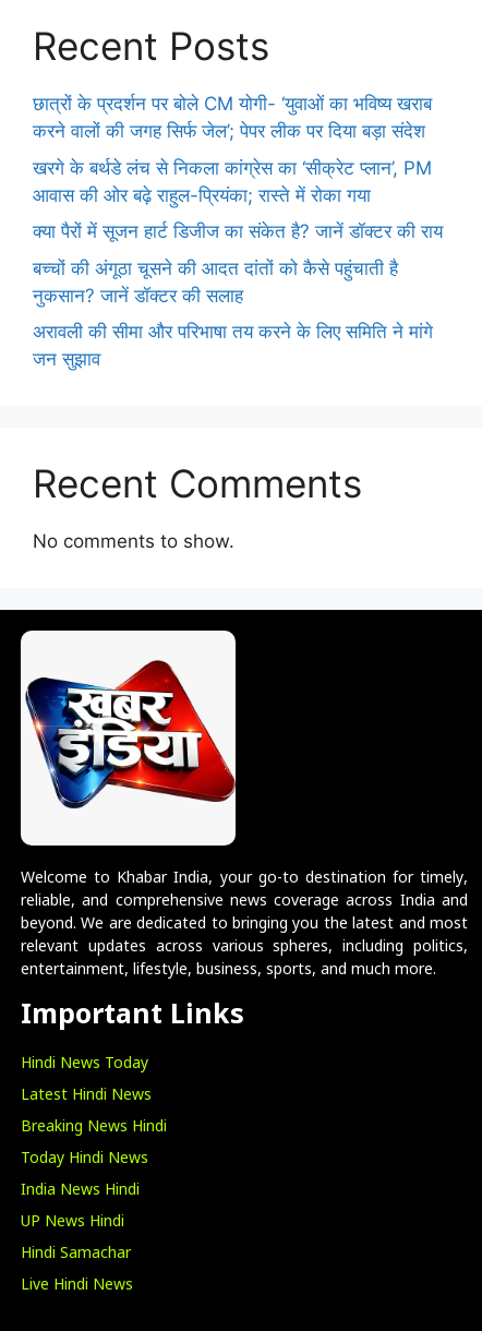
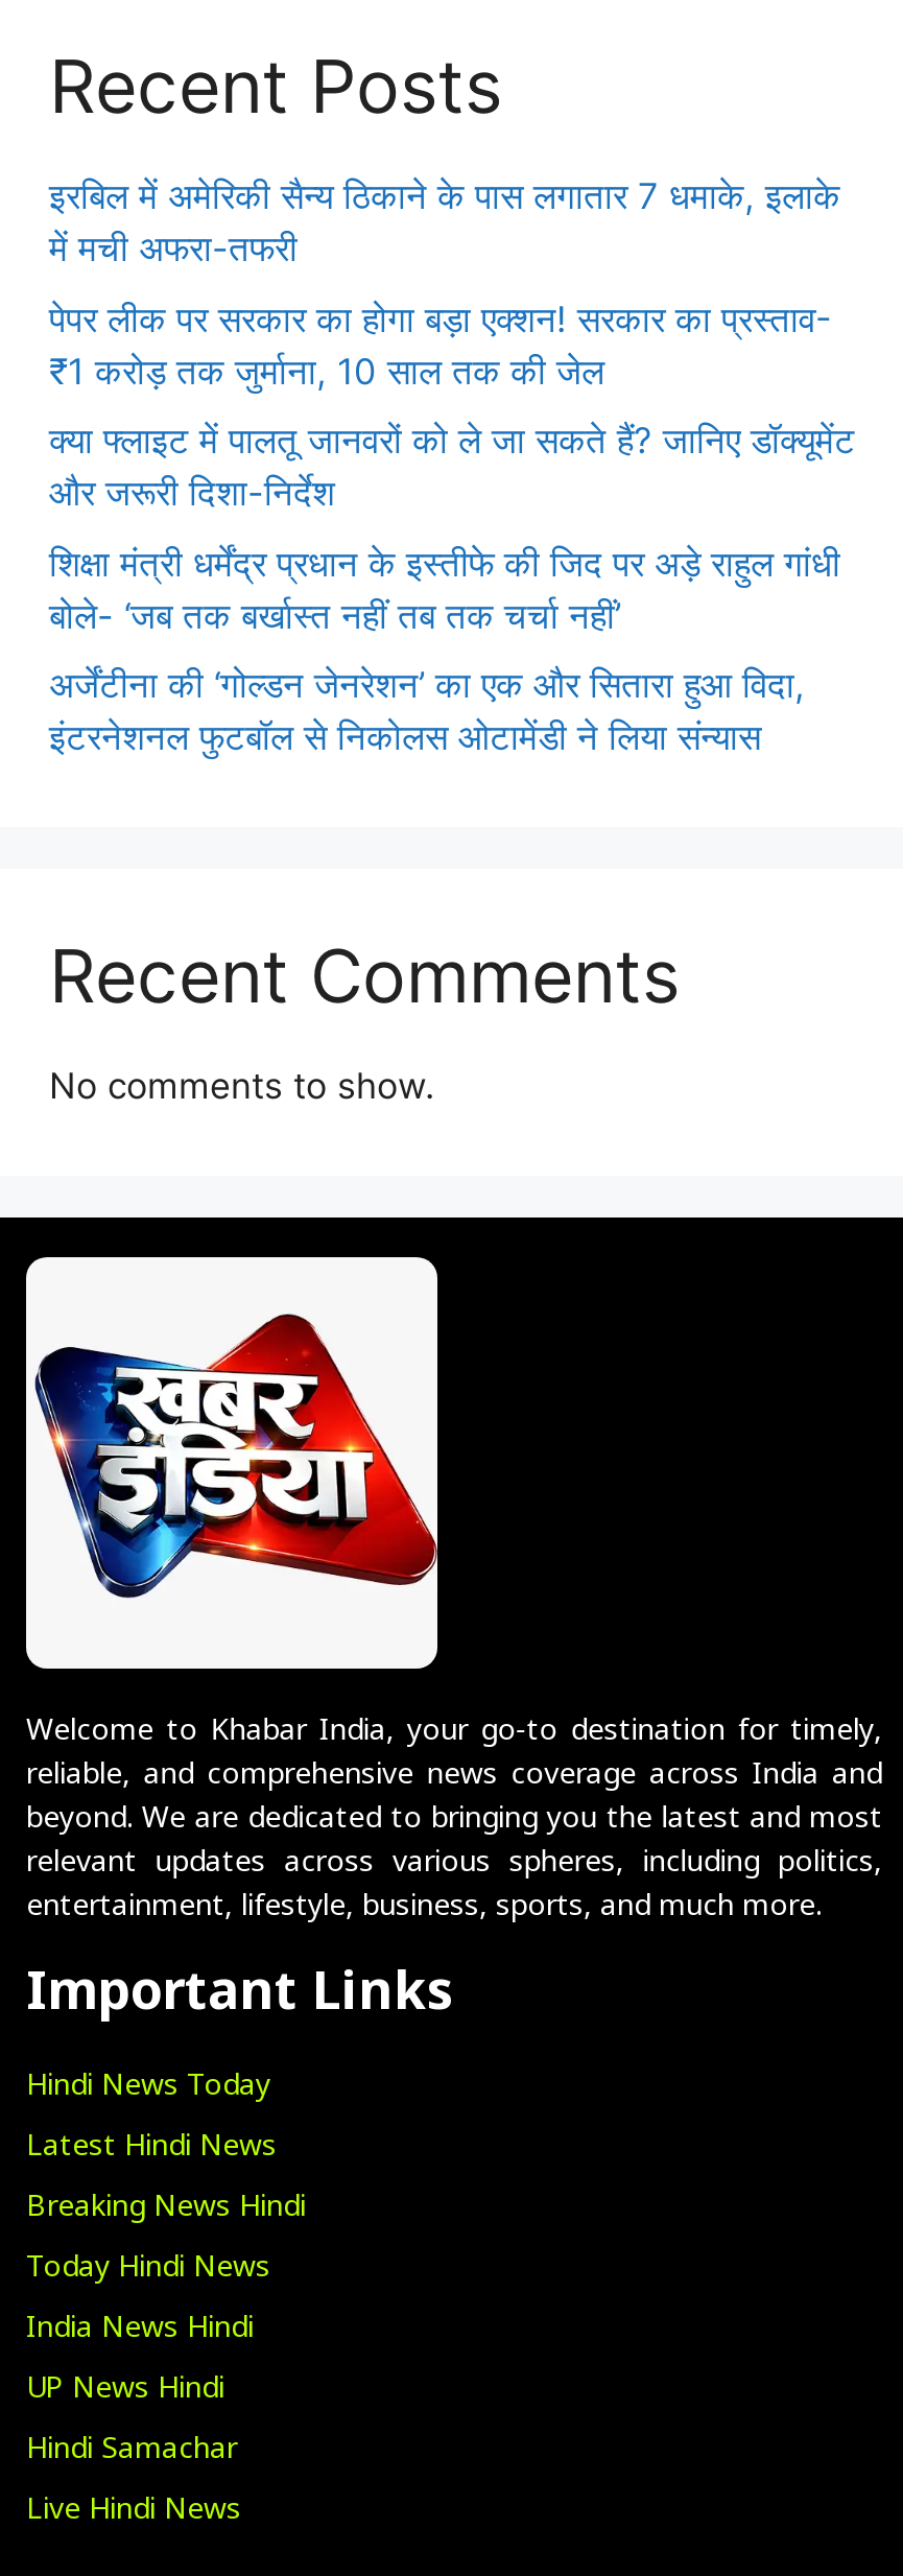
[33,93,432,142] छात्रों के प्रदर्शन पर बोले CM योगी- ‘युवाओं का भविष्य खराब | करने वालों की जगह सिर्फ जेल’; पेपर लीक पर दिया बड़ा संदेश -> [49,176,840,270] इरबिल में अमेरिकी सैन्य ठिकाने के पास लगातार 7 धमाके, इलाके | में मची अफरा-तफरी
[33,157,432,206] खरगे के बर्थडे लंच से निकला कांग्रेस का ‘सीक्रेट प्लान’, PM | आवास की ओर बढ़े राहुल-प्रियंका; रास्ते में रोका गया -> [49,298,832,392] पेपर लीक पर सरकार का होगा बड़ा एक्शन! सरकार का प्रस्ताव- | ₹1 करोड़ तक जुर्माना, 10 साल तक की जेल
[33,221,443,243] क्या पैरों में सूजन हार्ट डिजीज का संकेत है? जानें डॉक्टर की राय -> [49,421,855,515] क्या फ्लाइट में पालतू जानवरों को ले जा सकते हैं? जानिए डॉक्यूमेंट | और जरूरी दिशा-निर्देश
[33,257,398,306] बच्चों की अंगूठा चूसने की आदत दांतों को कैसे पहुंचाती है | नुकसान? जानें डॉक्टर की सलाह -> [49,543,840,637] शिक्षा मंत्री धर्मेंद्र प्रधान के इस्तीफे की जिद पर अड़े राहुल गांधी | बोले- ‘जब तक बर्खास्त नहीं तब तक चर्चा नहीं’
[33,321,433,370] अरावली की सीमा और परिभाषा तय करने के लिए समिति ने मांगे | जन सुझाव -> [49,665,805,759] अर्जेंटीना की ‘गोल्डन जेनरेशन’ का एक और सितारा हुआ विदा, | इंटरनेशनल फुटबॉल से निकोलस ओटामेंडी ने लिया संन्यास

